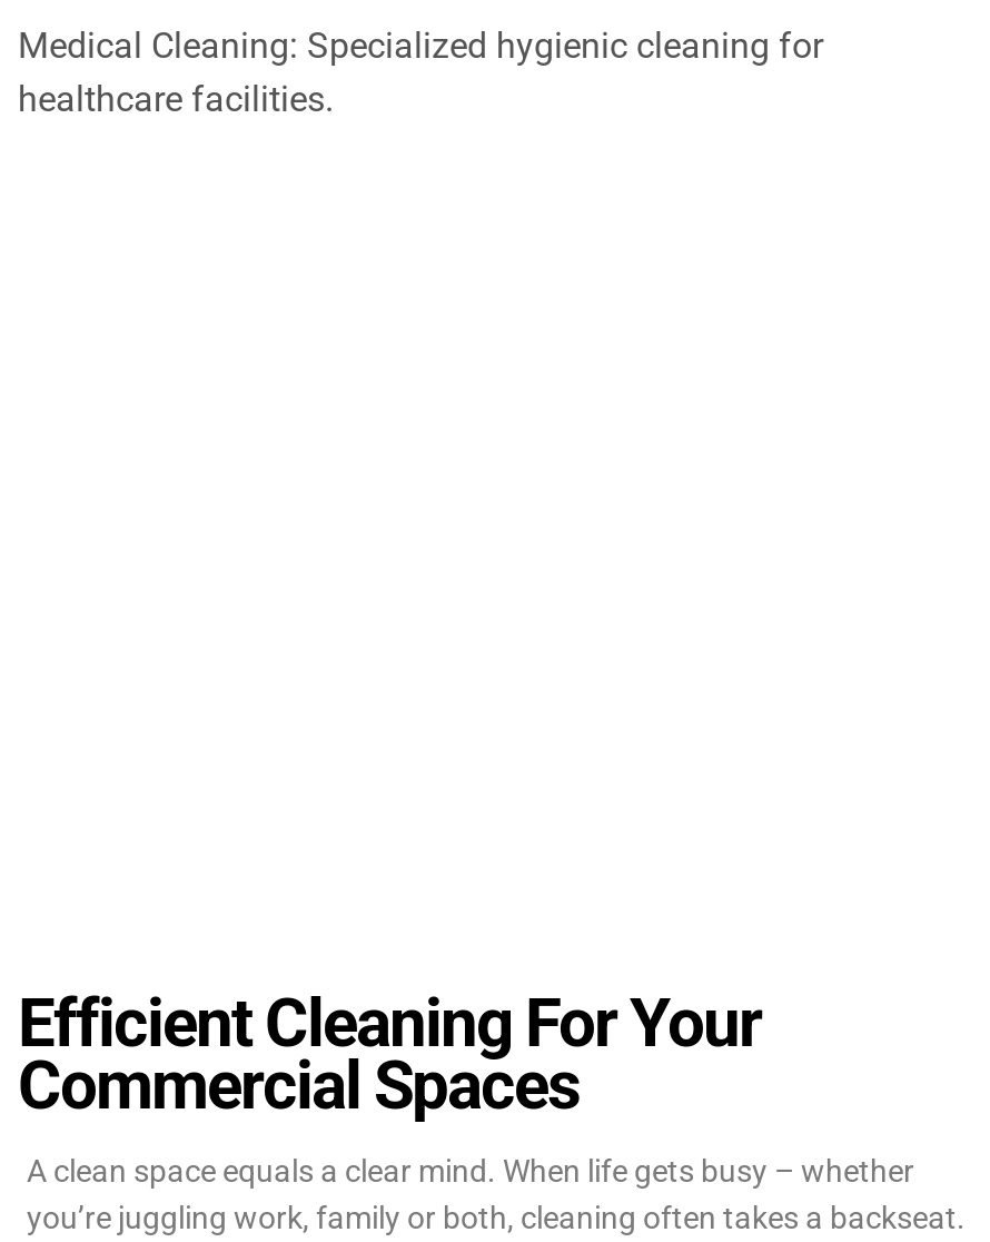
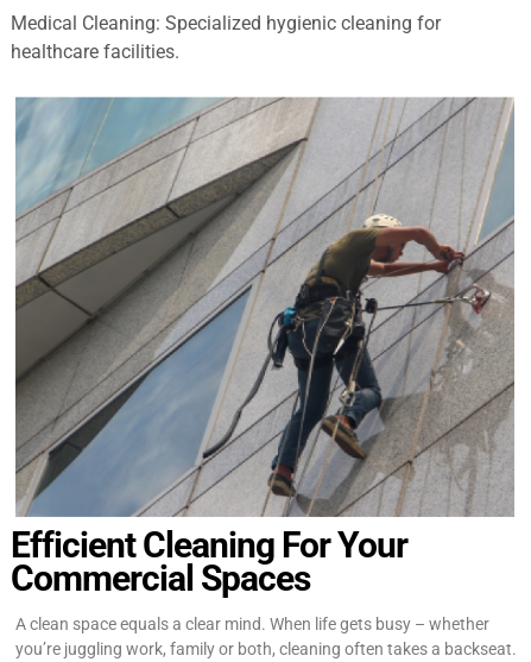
none -> [14,96,516,518] [image]

